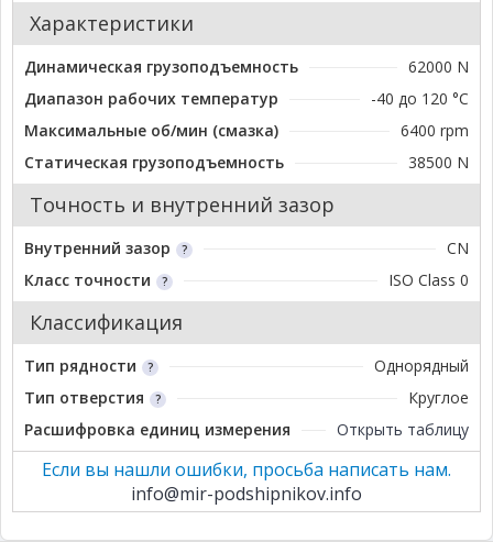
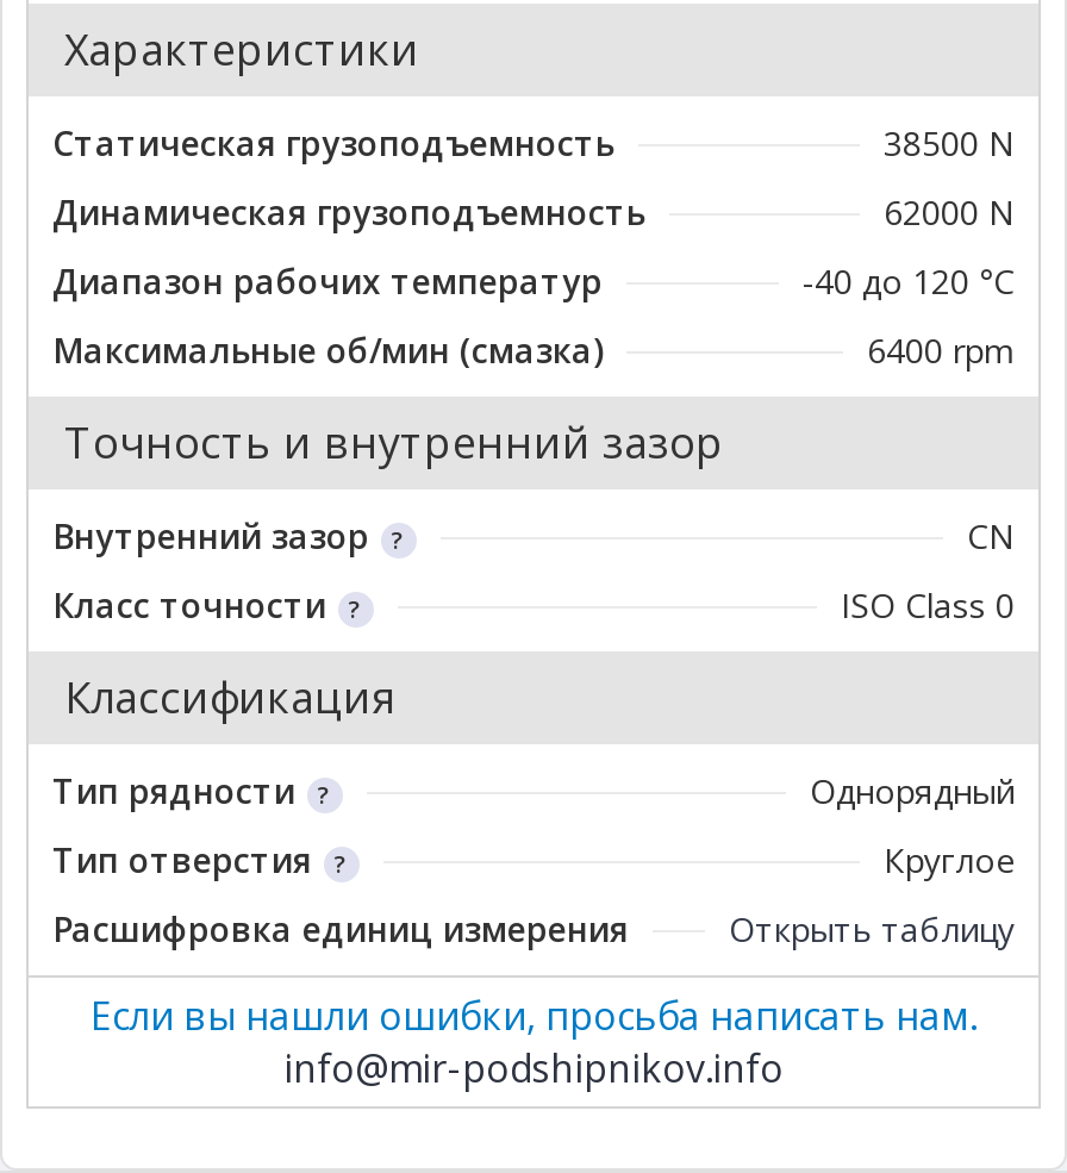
moved [24,57,469,141] -> [52,190,1015,374]: Динамическая грузоподъемность | 62000 N | Диапазон рабочих температур | -40 до 120 °C | Максимальные об/мин (смазка) | 6400 rpm
moved [24,152,469,173] -> [52,121,1015,166]: Статическая грузоподъемность | 38500 N

